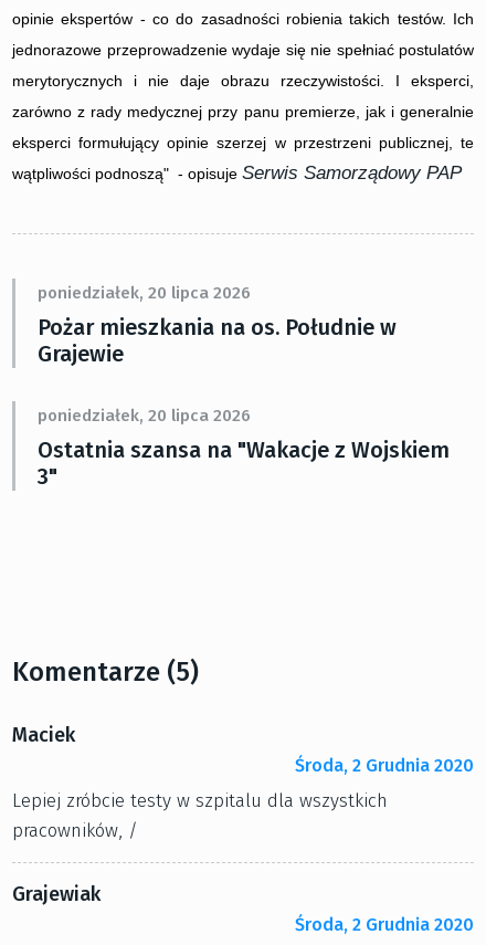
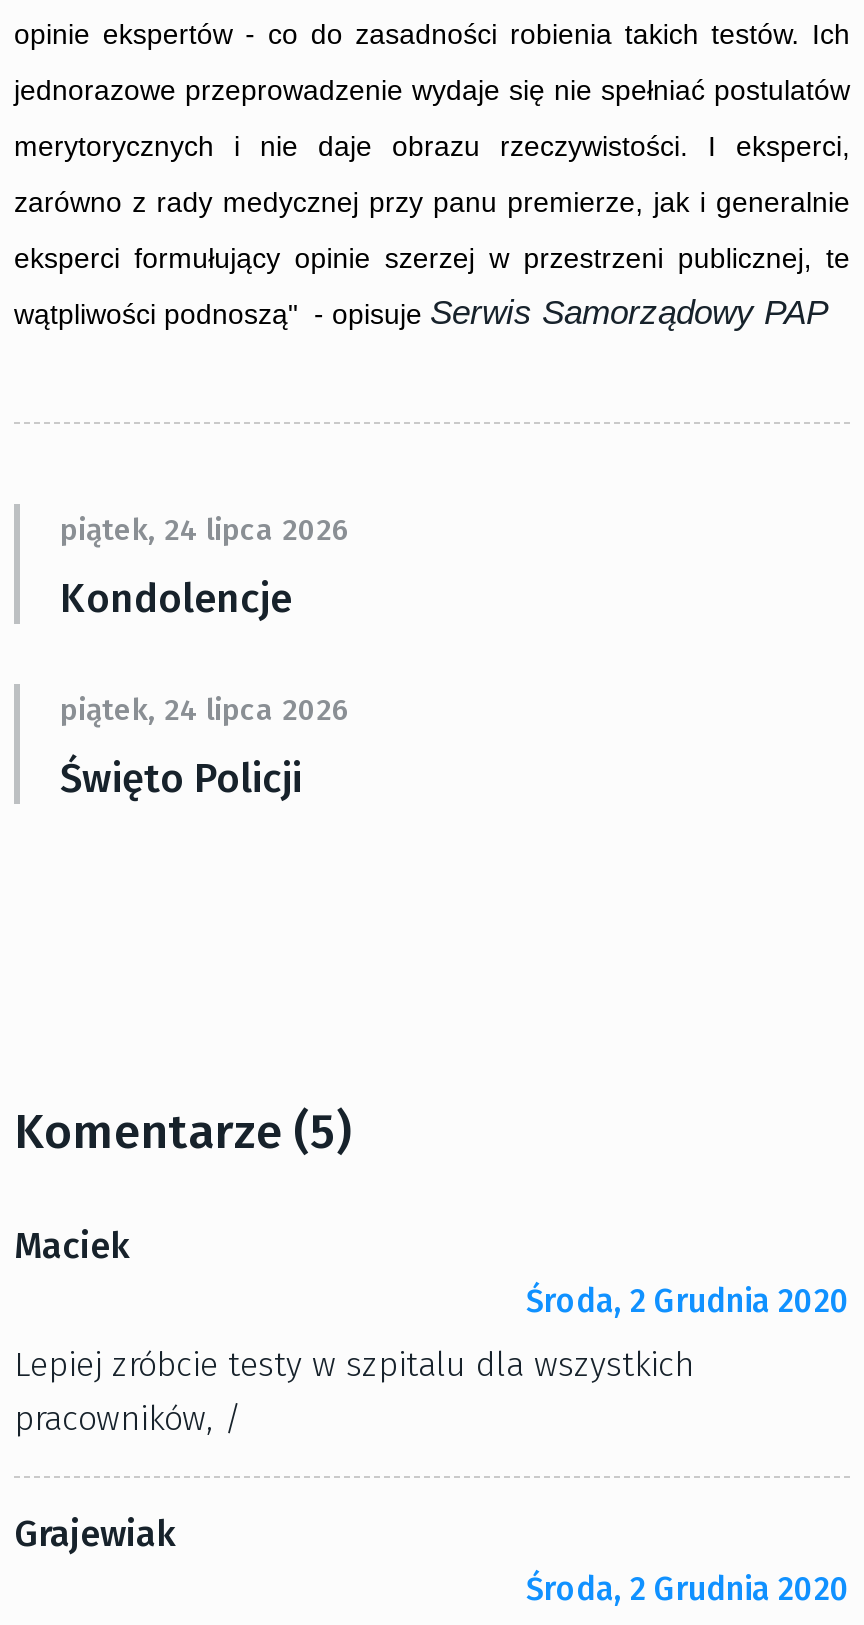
[38,283,450,490] poniedziałek, 20 lipca 2026 | Pożar mieszkania na os. Południe w | Grajewie | poniedziałek, 20 lipca 2026 | Ostatnia szansa na "Wakacje z Wojskiem | 3" -> [60,512,350,802] piątek, 24 lipca 2026 | Kondolencje | piątek, 24 lipca 2026 | Święto Policji

